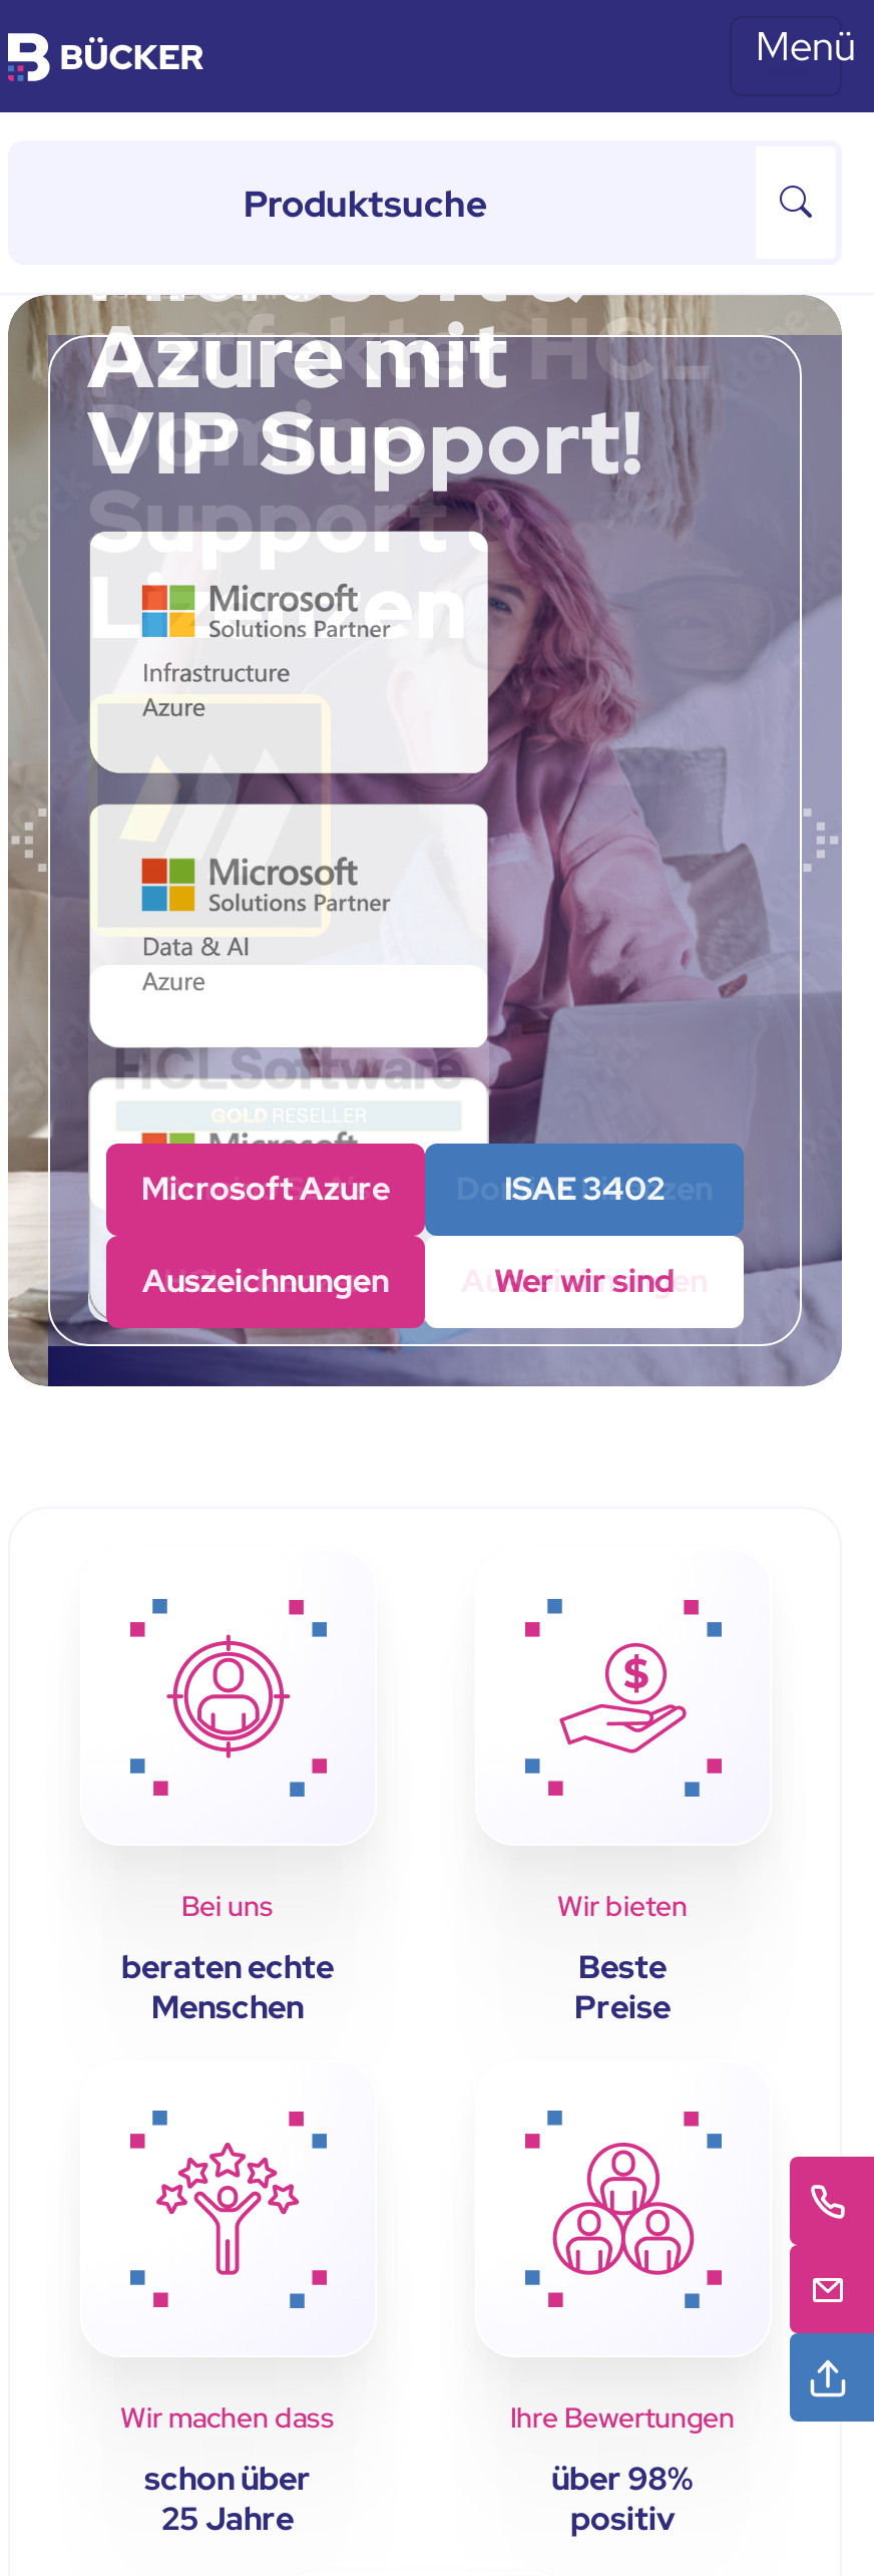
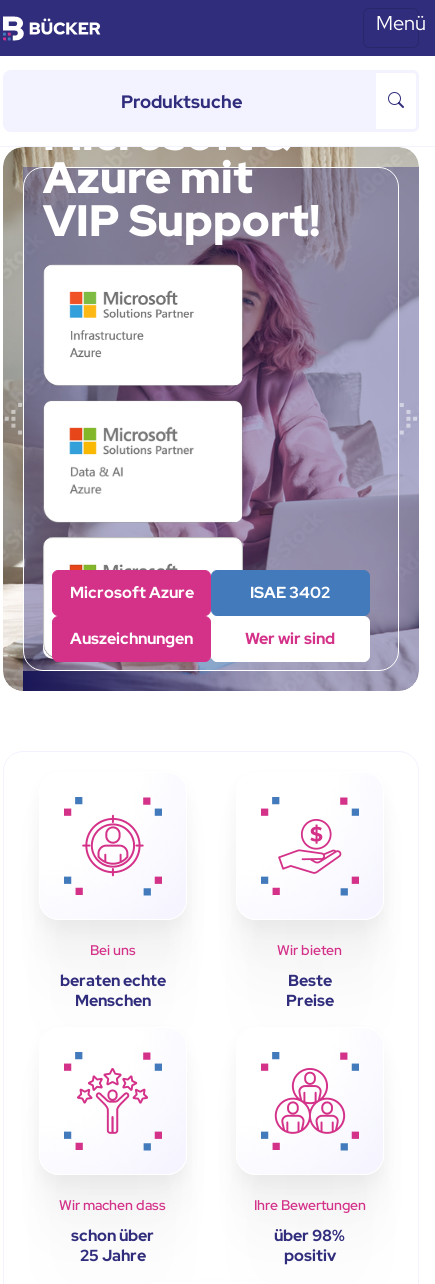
[788,2155,868,2424] [image] -> none

